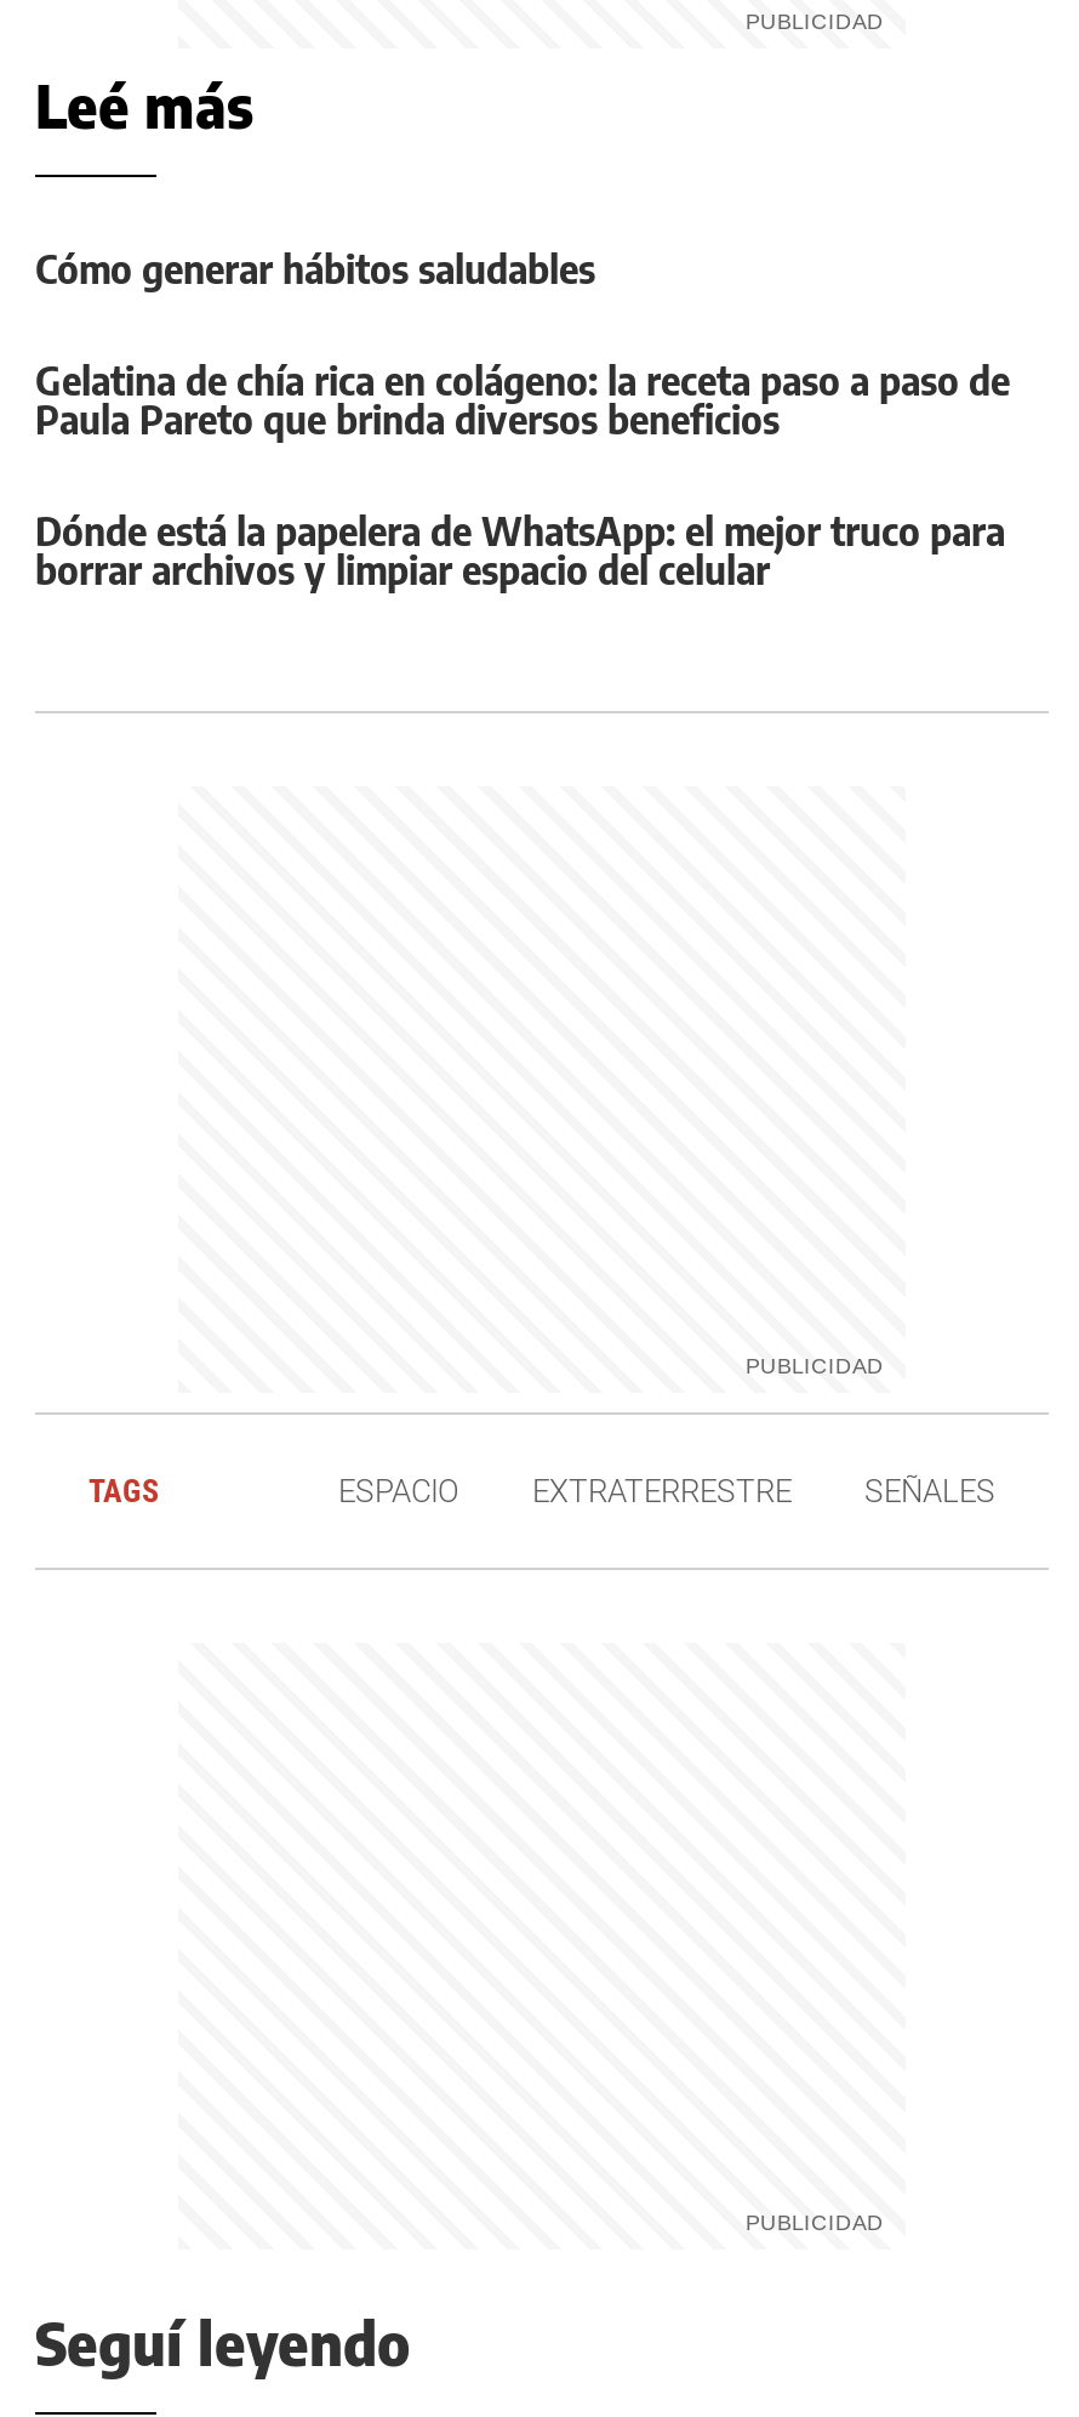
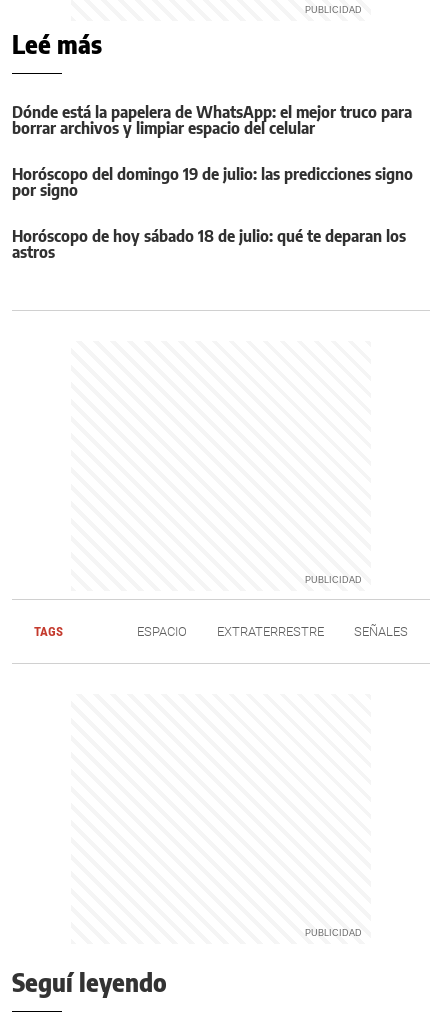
[35,247,1010,446] Cómo generar hábitos saludables | Gelatina de chía rica en colágeno: la receta paso a paso de | Paula Pareto que brinda diversos beneficios -> none
moved [35,509,1005,596] -> [12,102,412,138]: Dónde está la papelera de WhatsApp: el mejor truco para | borrar archivos y limpiar espacio del celular
none -> [12,164,413,262] Horóscopo del domingo 19 de julio: las predicciones signo | por signo | Horóscopo de hoy sábado 18 de julio: qué te deparan los | astros

